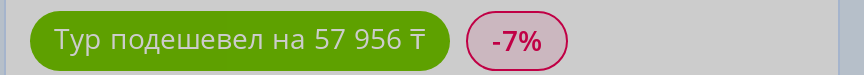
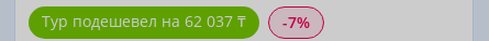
[54,19,426,57] Тур подешевел на 57 956 ₸ -> [42,11,246,31] Тур подешевел на 62 037 ₸

